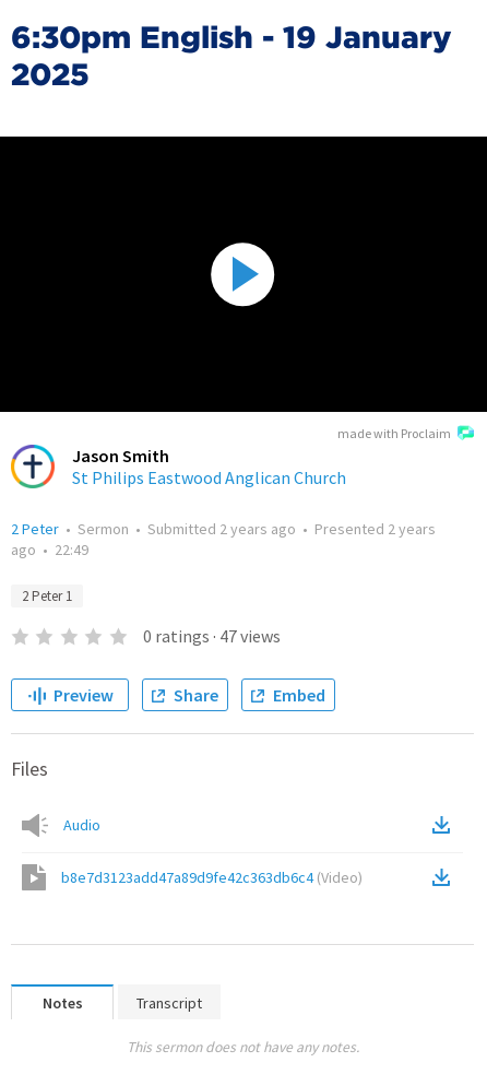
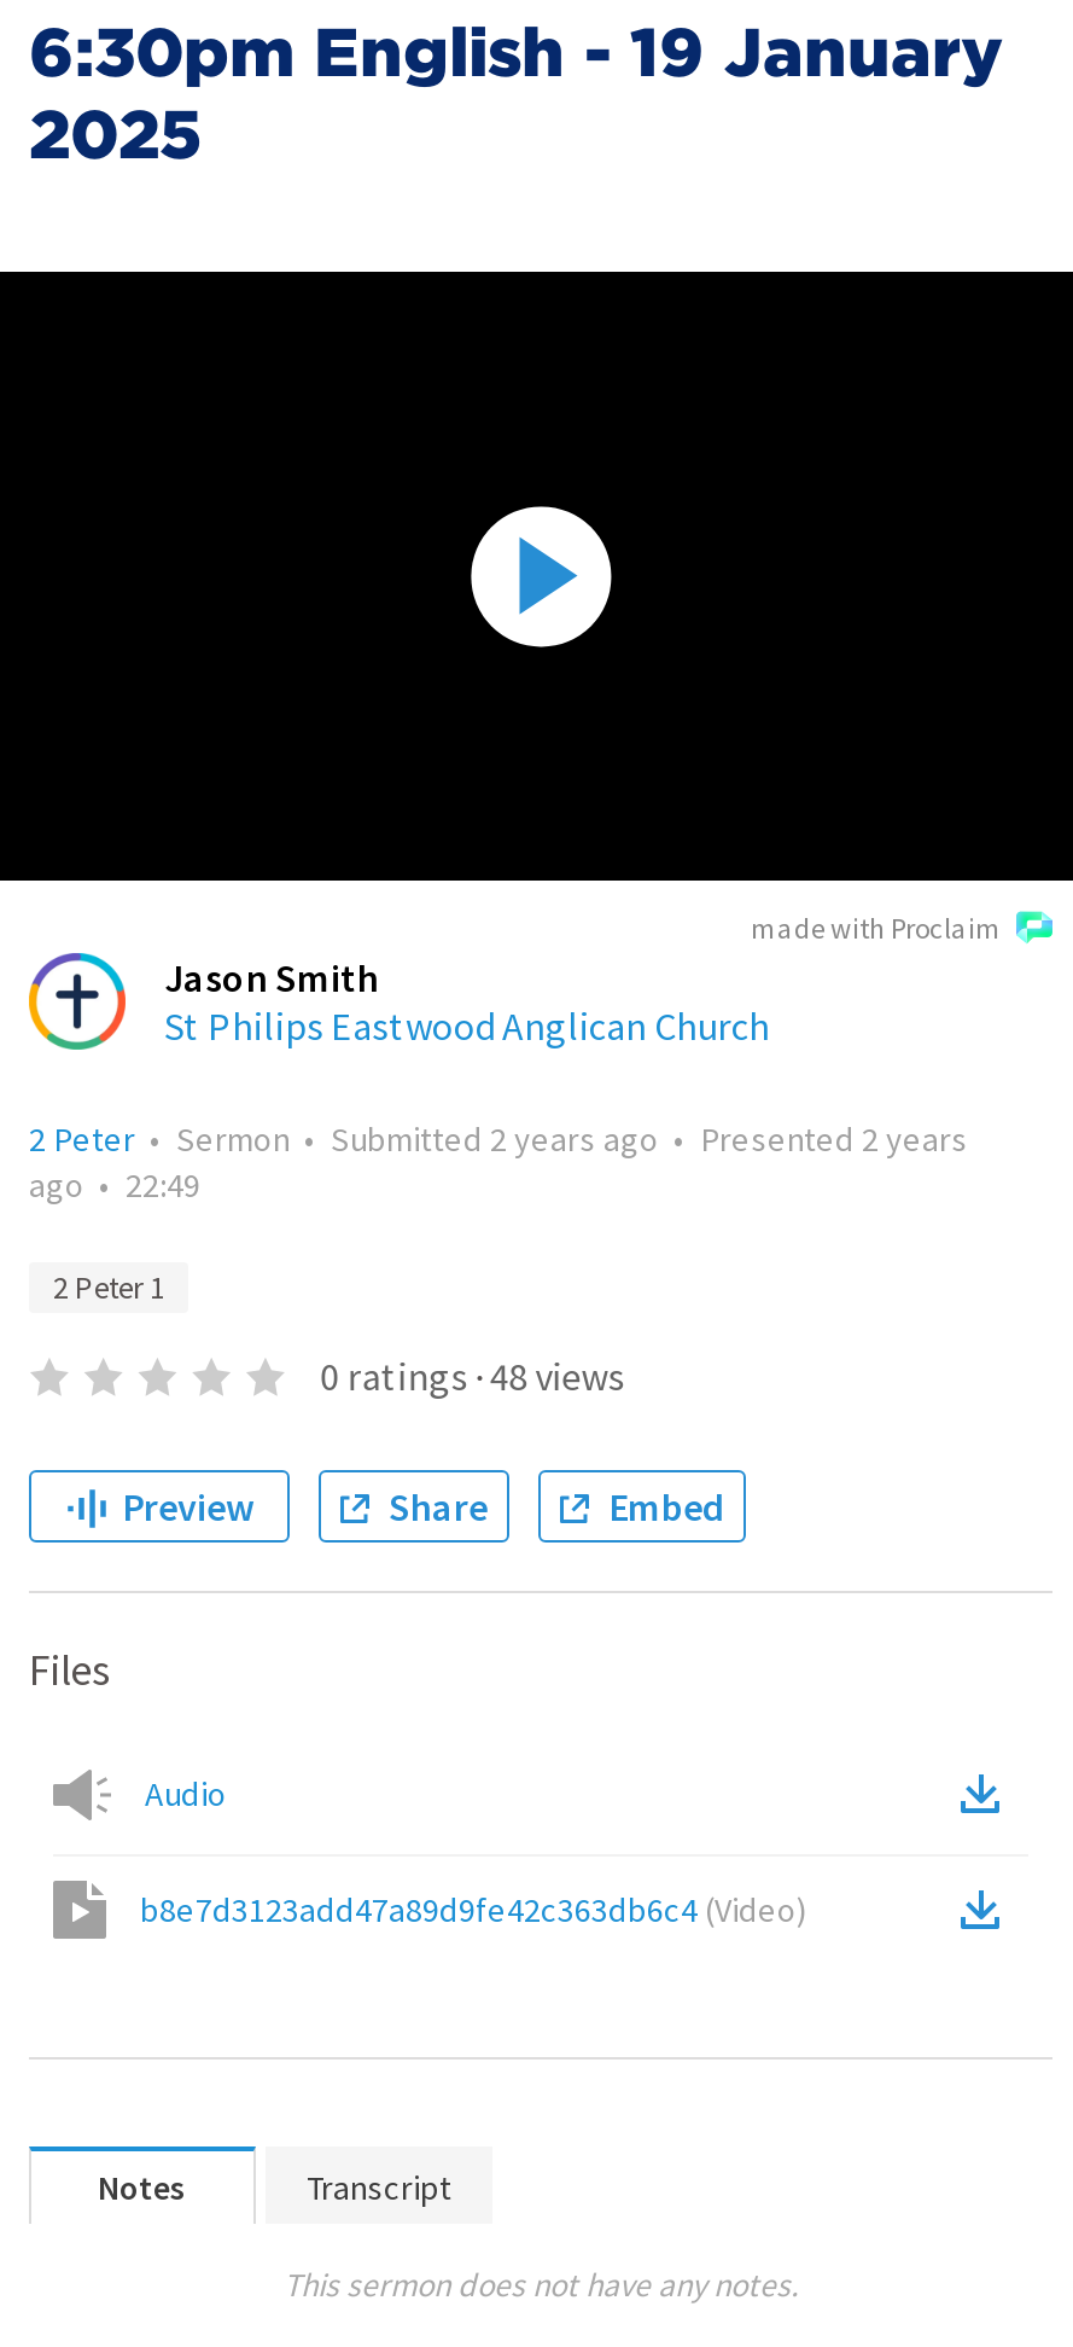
[143,625,280,647] 0 ratings · 47 views -> [320,1352,624,1400] 0 ratings · 48 views

